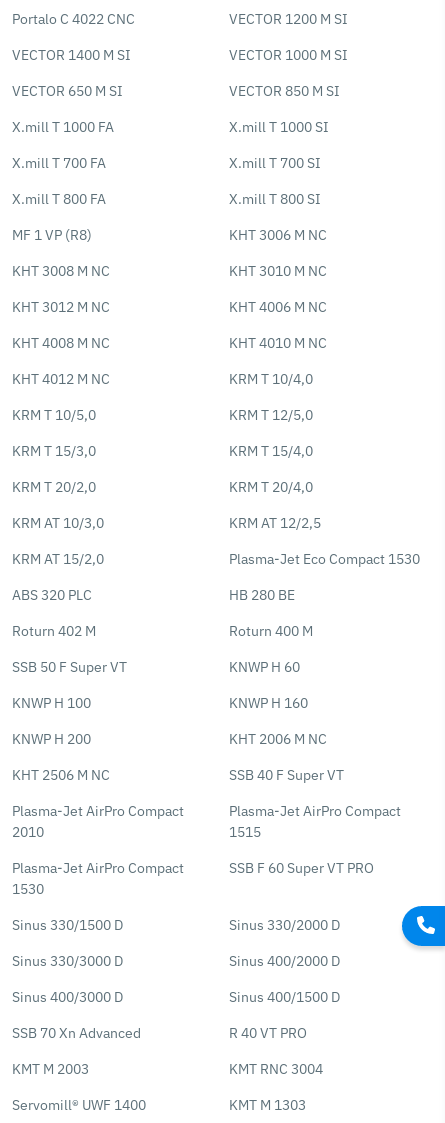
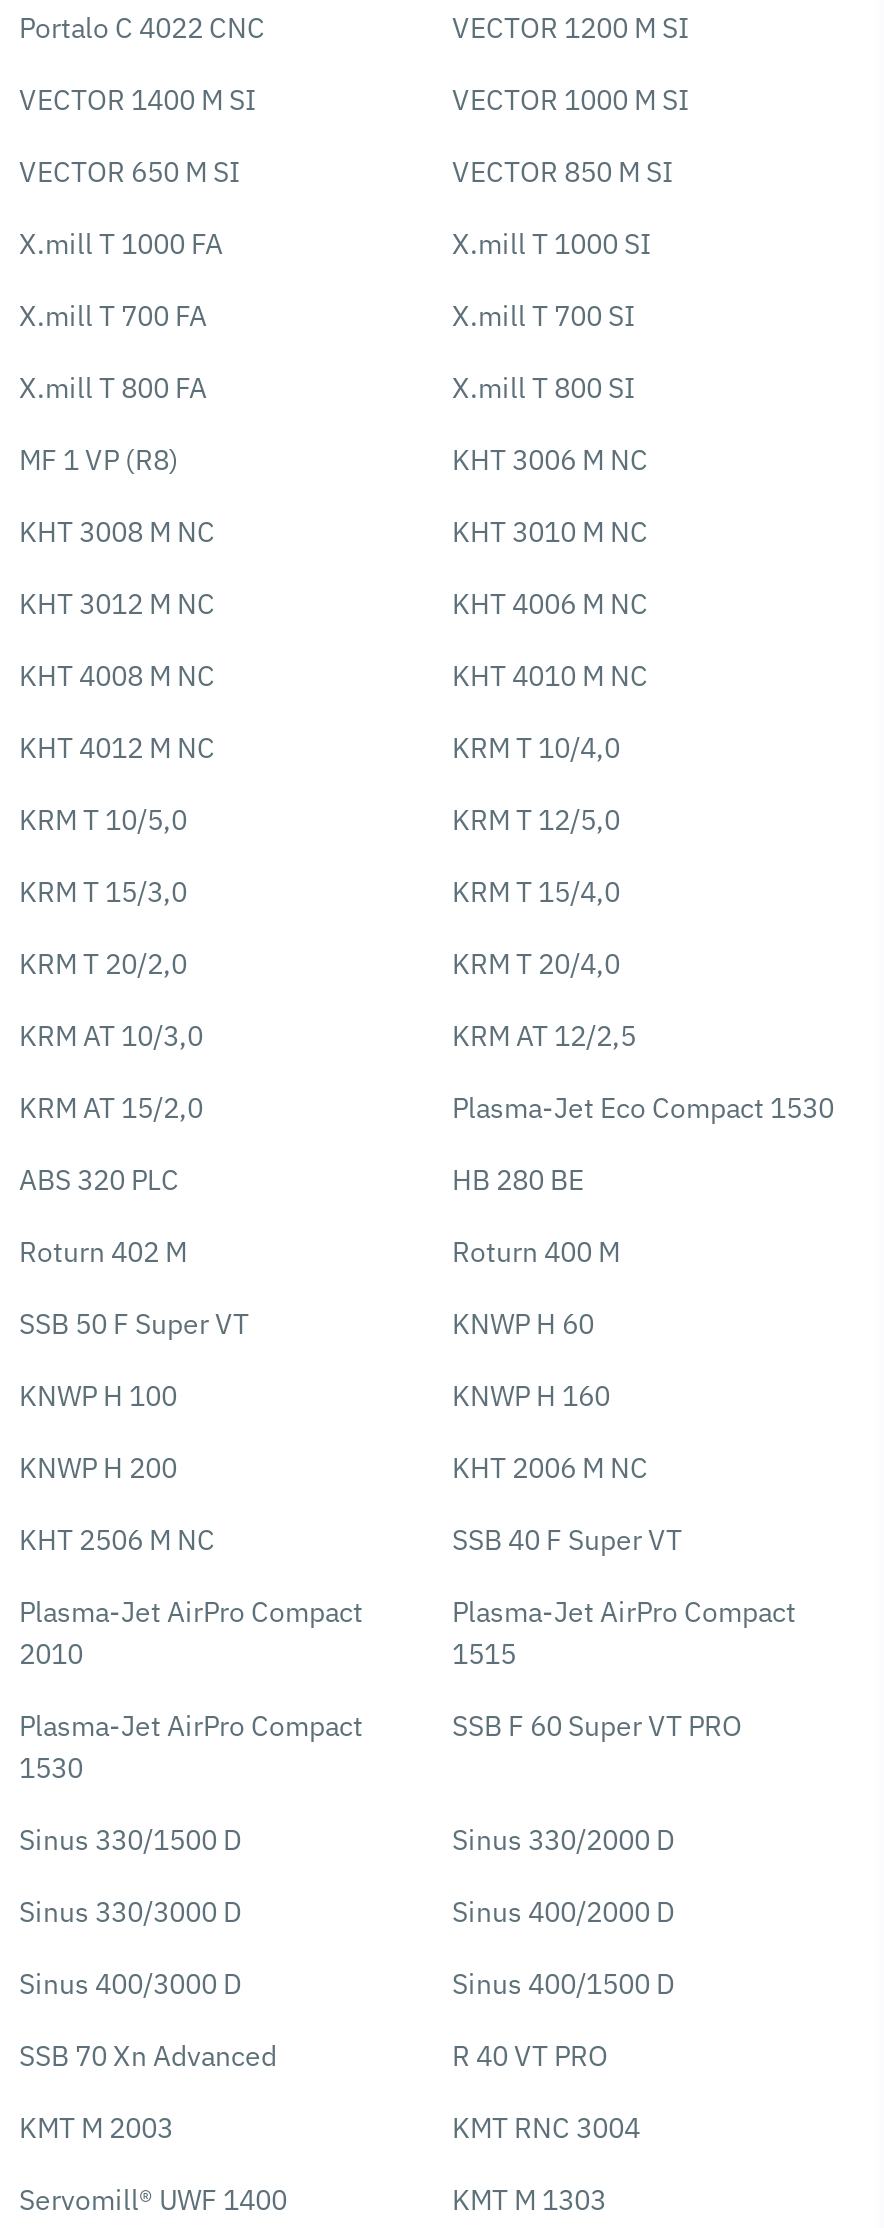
[400,904,442,951] [image] -> none

